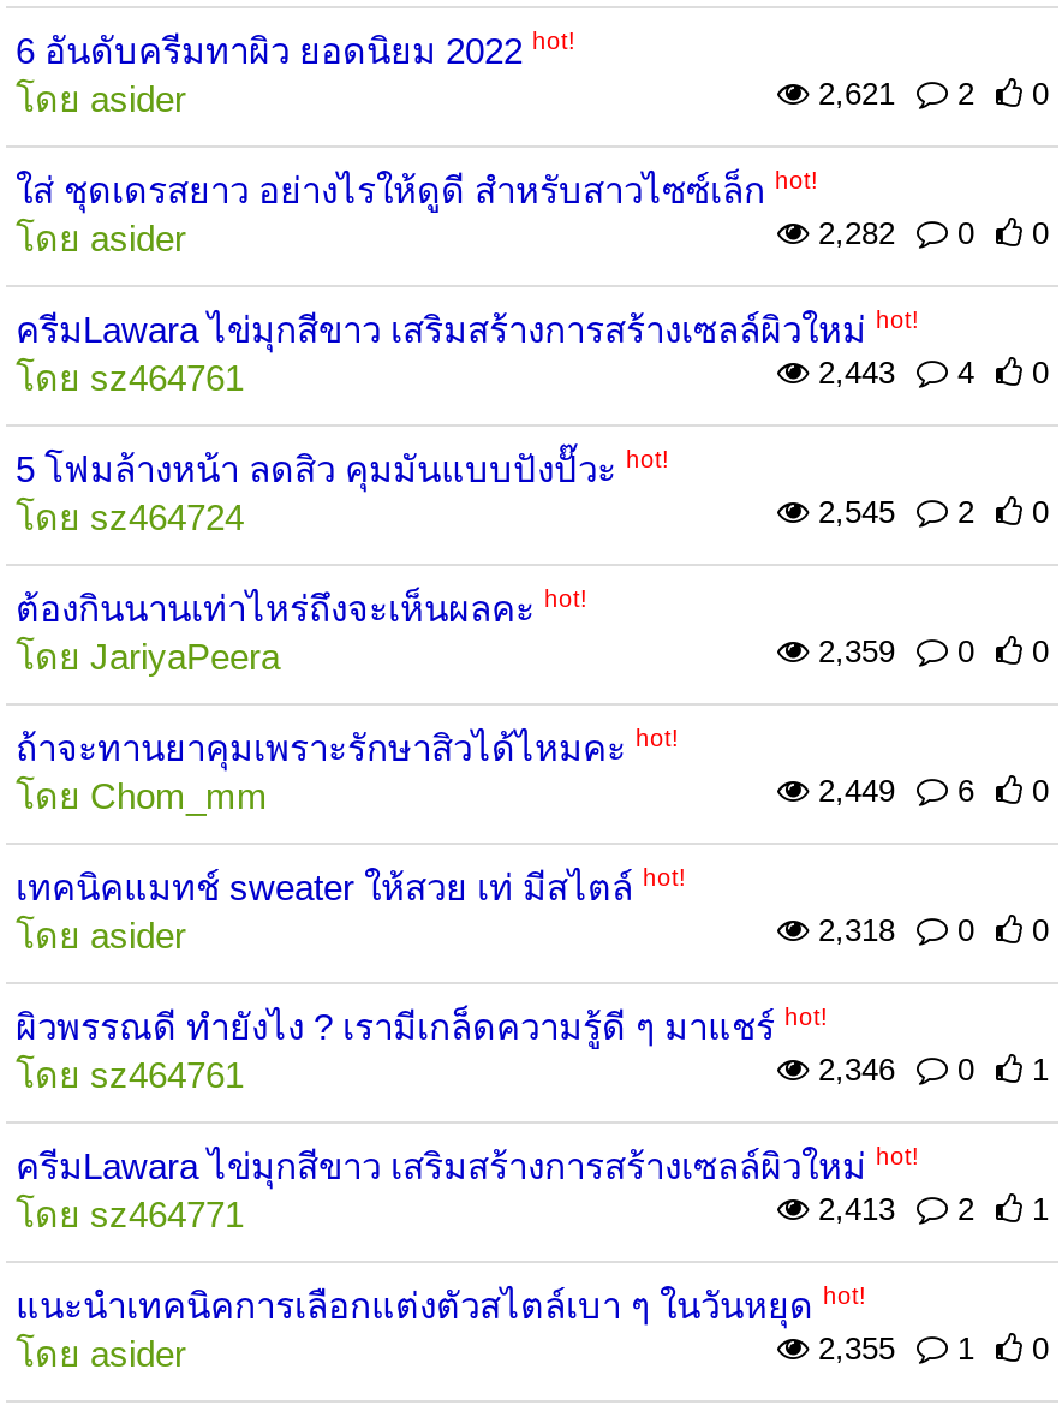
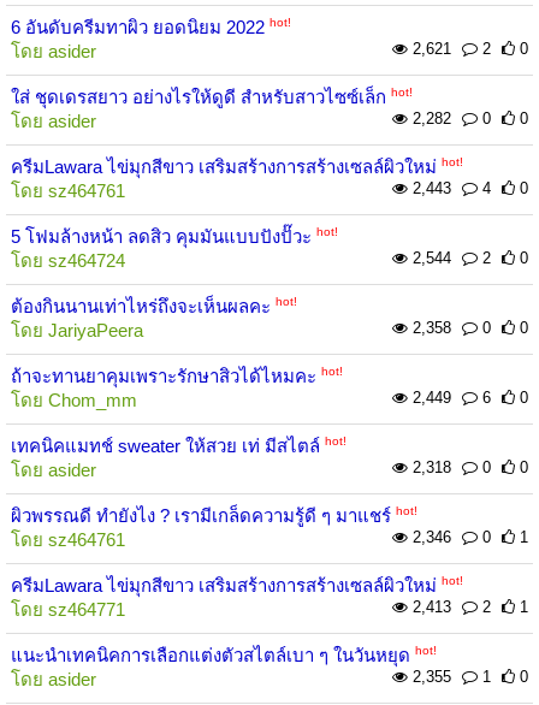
[809,494,1049,530] 2,545 2 0 -> [408,249,528,267] 2,544 2 0
[809,633,1049,669] 2,359 0 0 -> [408,319,528,337] 2,358 0 0

